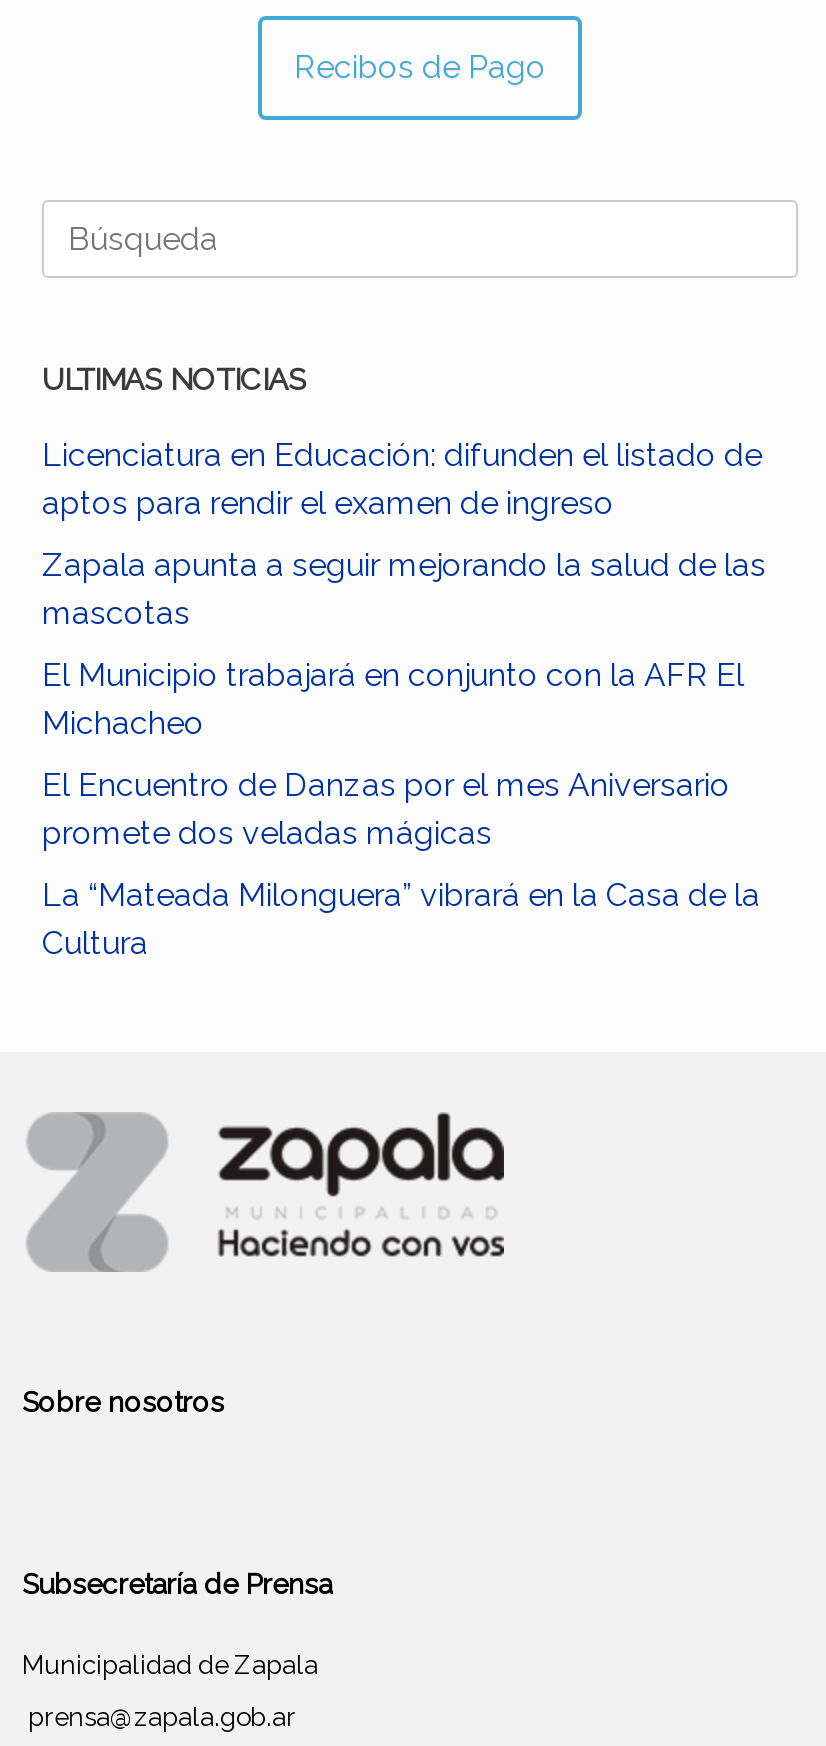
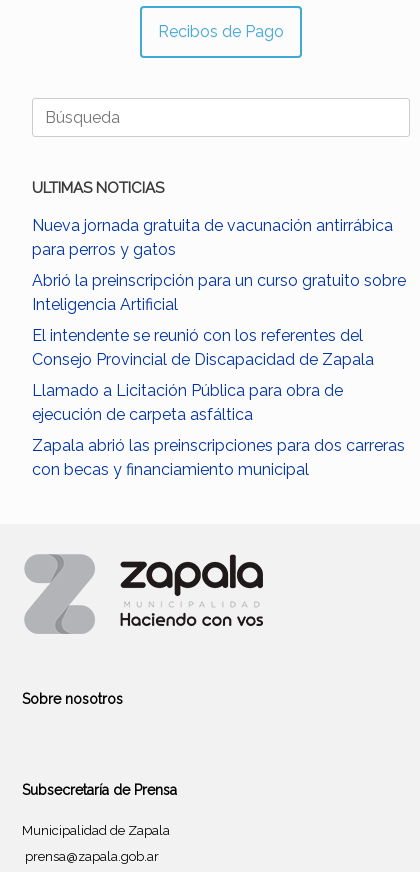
[42,437,762,523] Licenciatura en Educación: difunden el listado de | aptos para rendir el examen de ingreso -> [32,216,393,259] Nueva jornada gratuita de vacunación antirrábica | para perros y gatos
[42,547,766,633] Zapala apunta a seguir mejorando la salud de las | mascotas -> [32,271,406,314] Abrió la preinscripción para un curso gratuito sobre | Inteligencia Artificial
[42,657,744,743] El Municipio trabajará en conjunto con la AFR El | Michacheo -> [32,326,374,369] El intendente se reunió con los referentes del | Consejo Provincial de Discapacidad de Zapala
[42,767,730,853] El Encuentro de Danzas por el mes Aniversario | promete dos veladas mágicas -> [32,381,343,424] Llamado a Licitación Pública para obra de | ejecución de carpeta asfáltica
[42,877,760,963] La “Mateada Milonguera” vibrará en la Casa de la | Cultura -> [32,436,405,479] Zapala abrió las preinscripciones para dos carreras | con becas y financiamiento municipal

